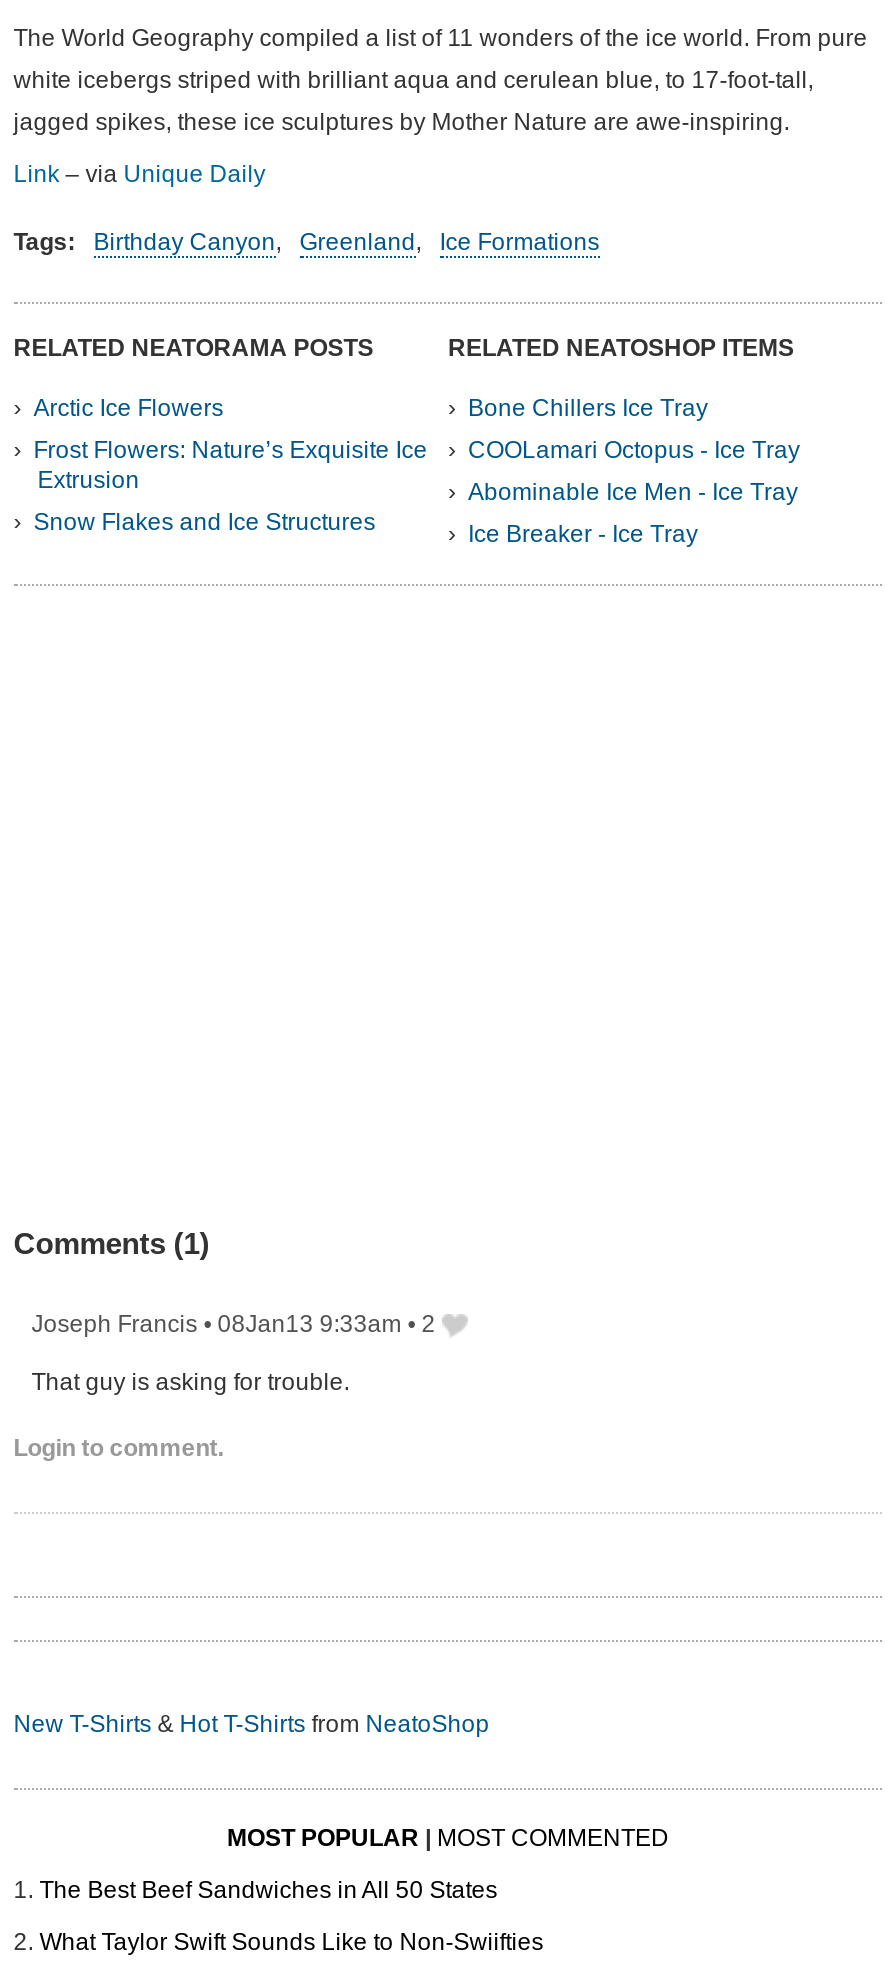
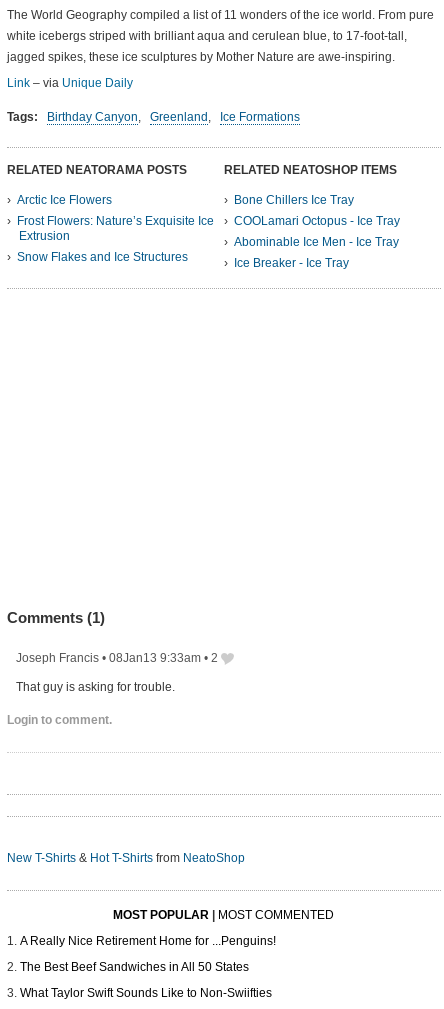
none -> [20,934,276,948] A Really Nice Retirement Home for ...Penguins!

